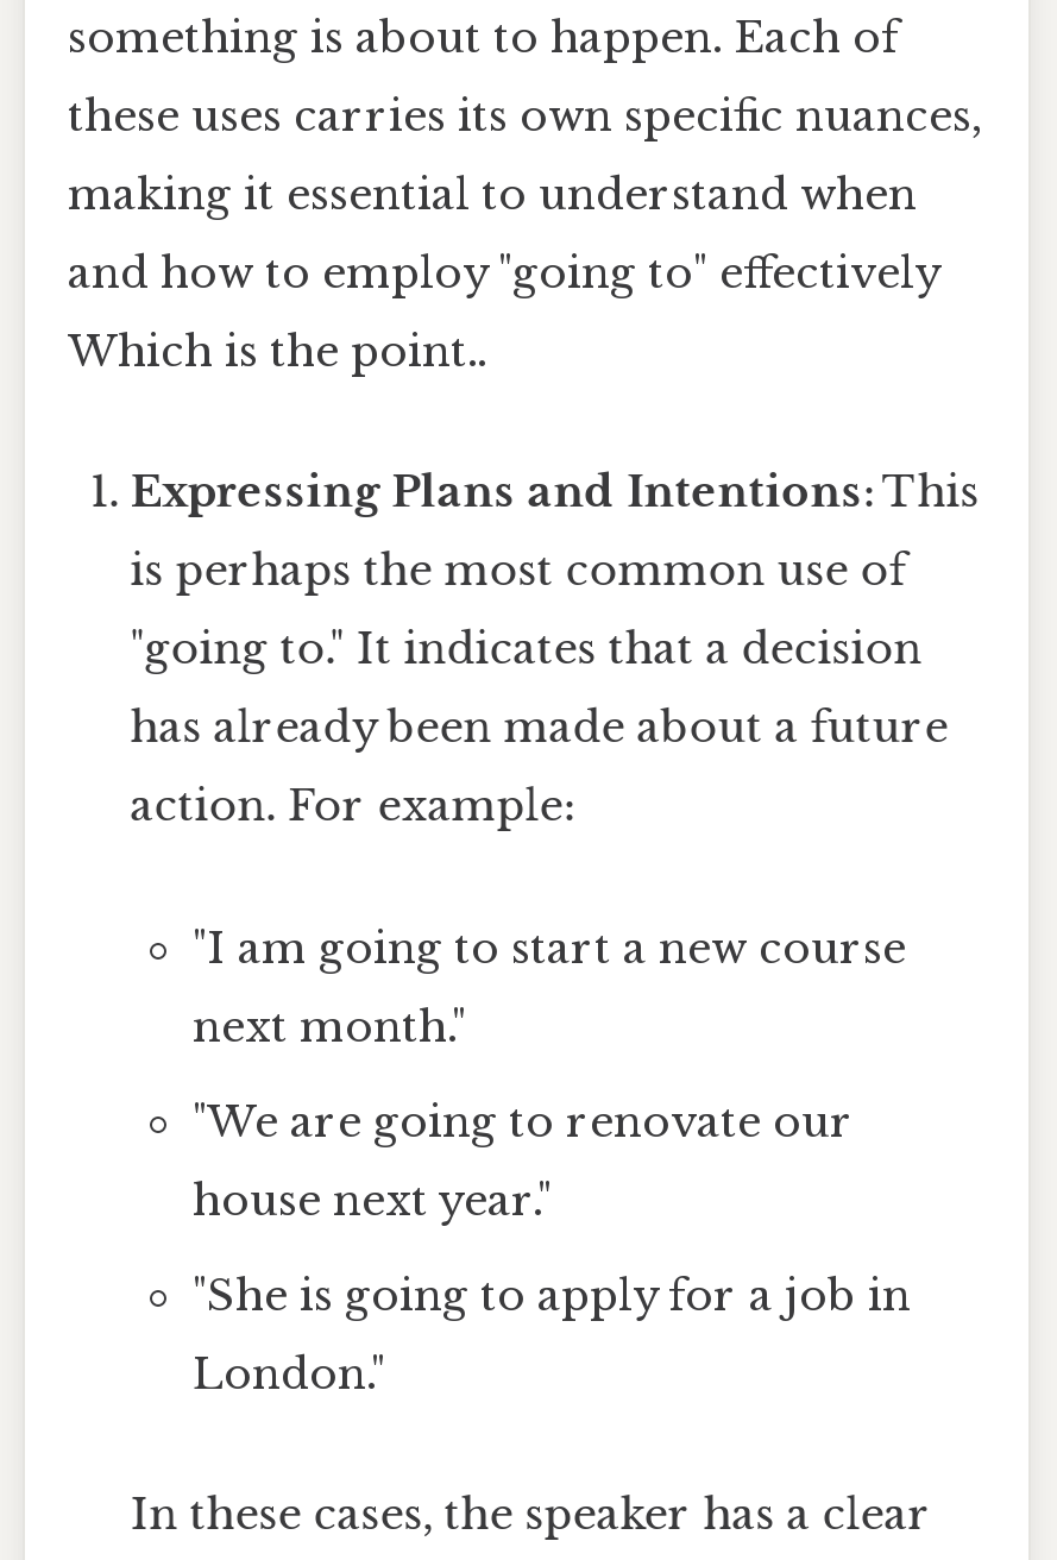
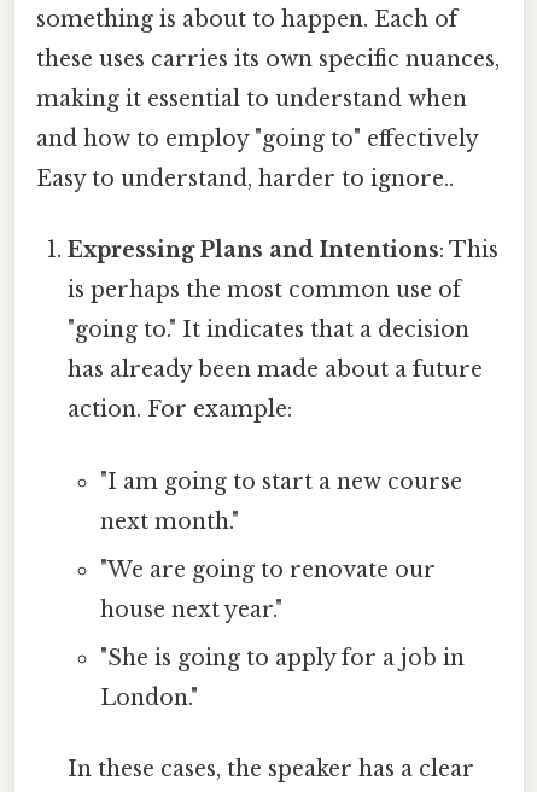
[68,326,486,379] Which is the point.. -> [36,166,454,192] Easy to understand, harder to ignore..

